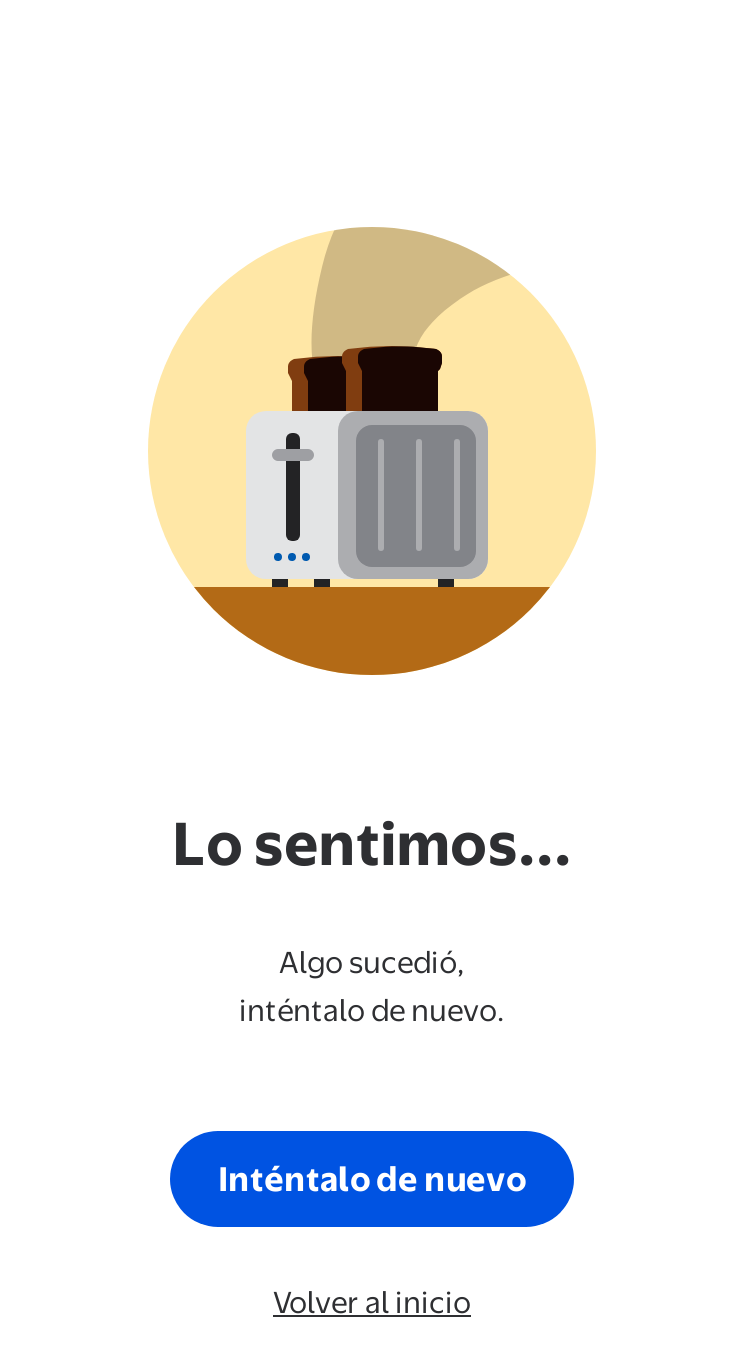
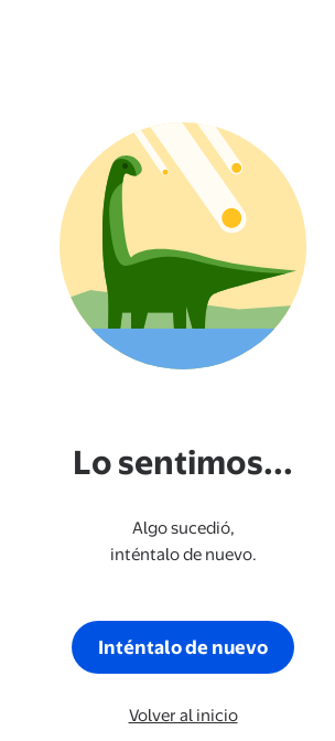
[170,227,570,677] [image] -> [71,123,295,370] [image]

